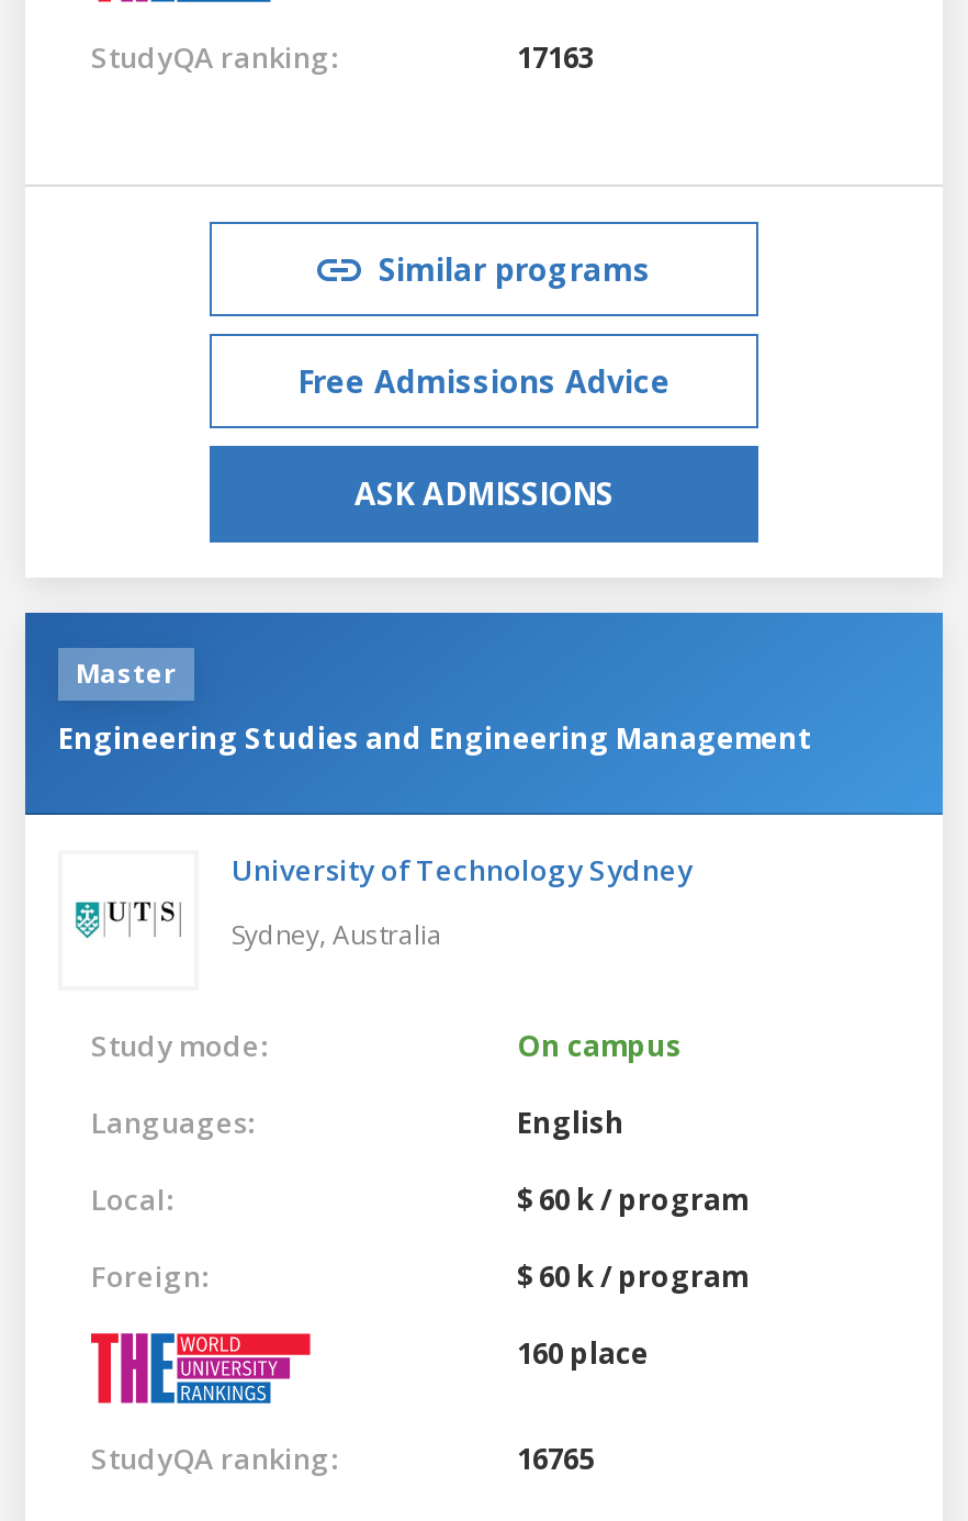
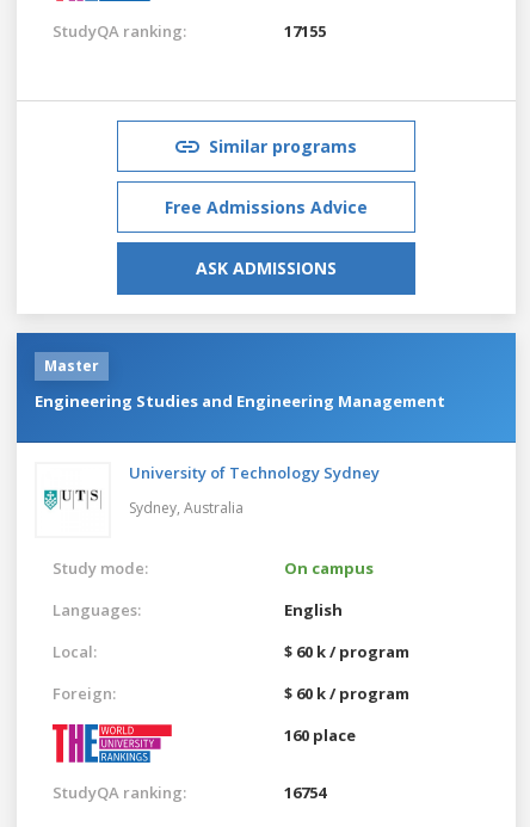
[517,37,594,76] 17163 -> [284,20,326,42] 17155
[517,1438,594,1478] 16765 -> [284,781,326,803] 16754

